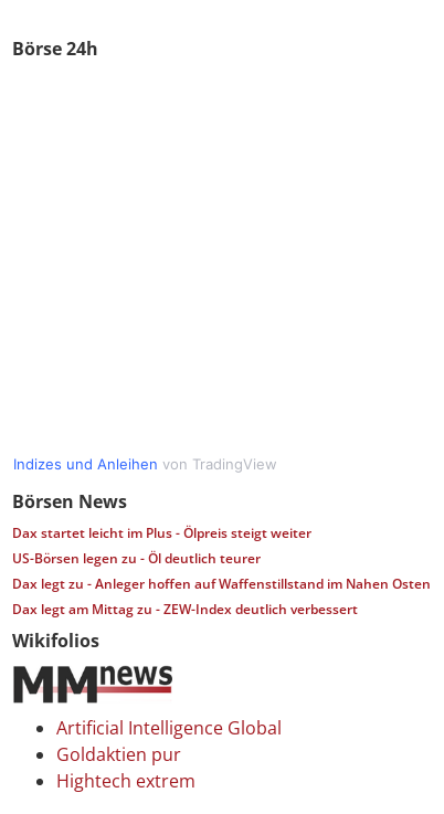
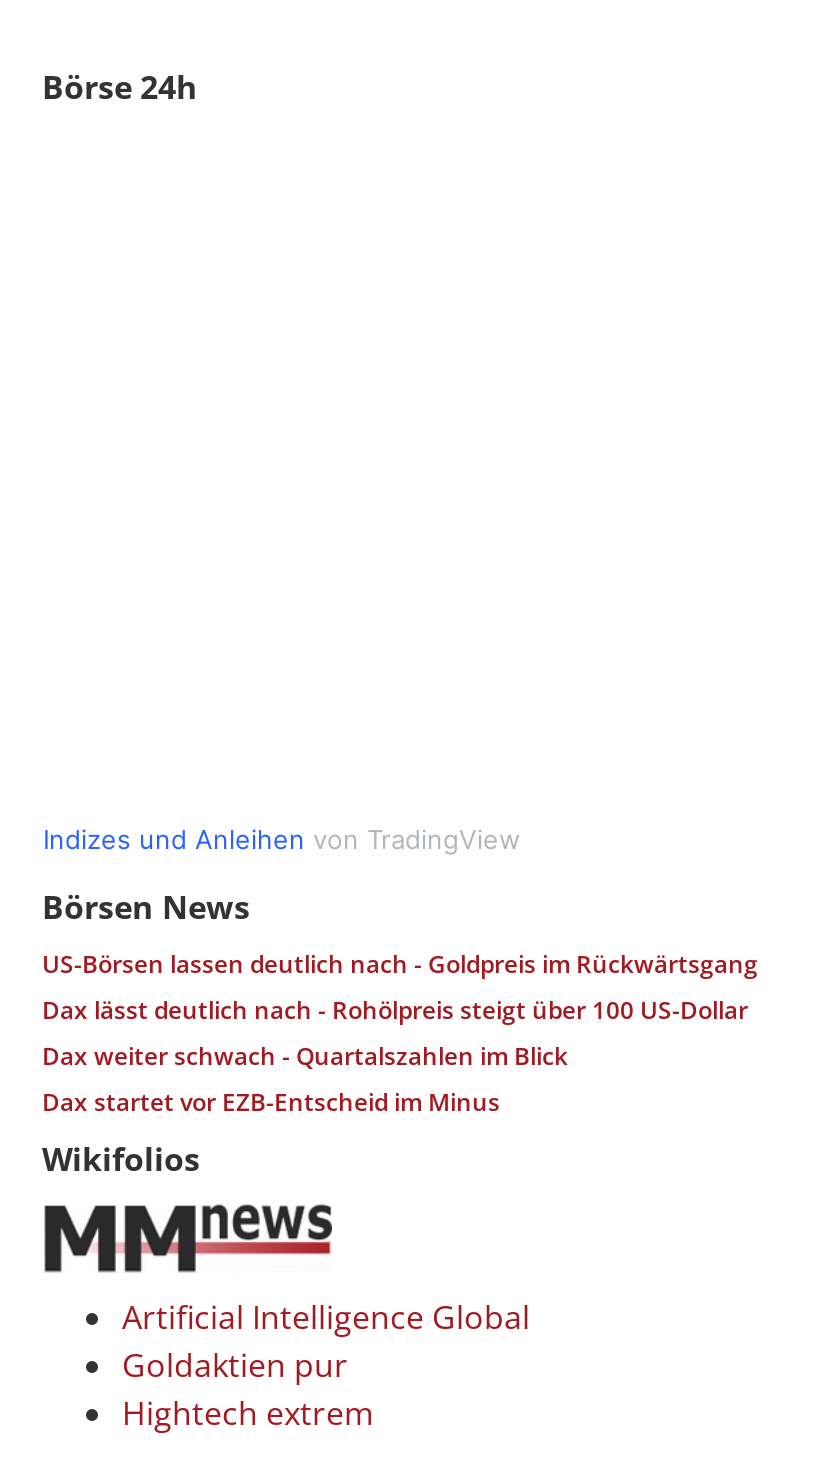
[12,524,431,619] Dax startet leicht im Plus - Ölpreis steigt weiter | US-Börsen legen zu - Öl deutlich teurer | Dax legt zu - Anleger hoffen auf Waffenstillstand im Nahen Osten | Dax legt am Mittag zu - ZEW-Index deutlich verbessert -> [42,947,758,1119] US-Börsen lassen deutlich nach - Goldpreis im Rückwärtsgang | Dax lässt deutlich nach - Rohölpreis steigt über 100 US-Dollar | Dax weiter schwach - Quartalszahlen im Blick | Dax startet vor EZB-Entscheid im Minus

